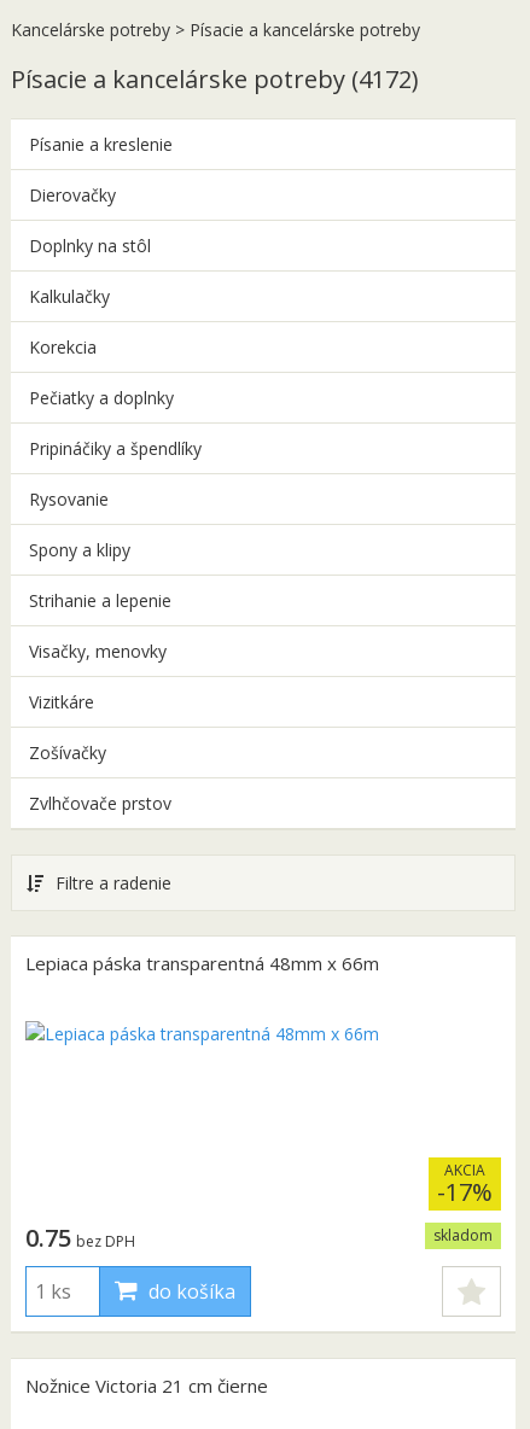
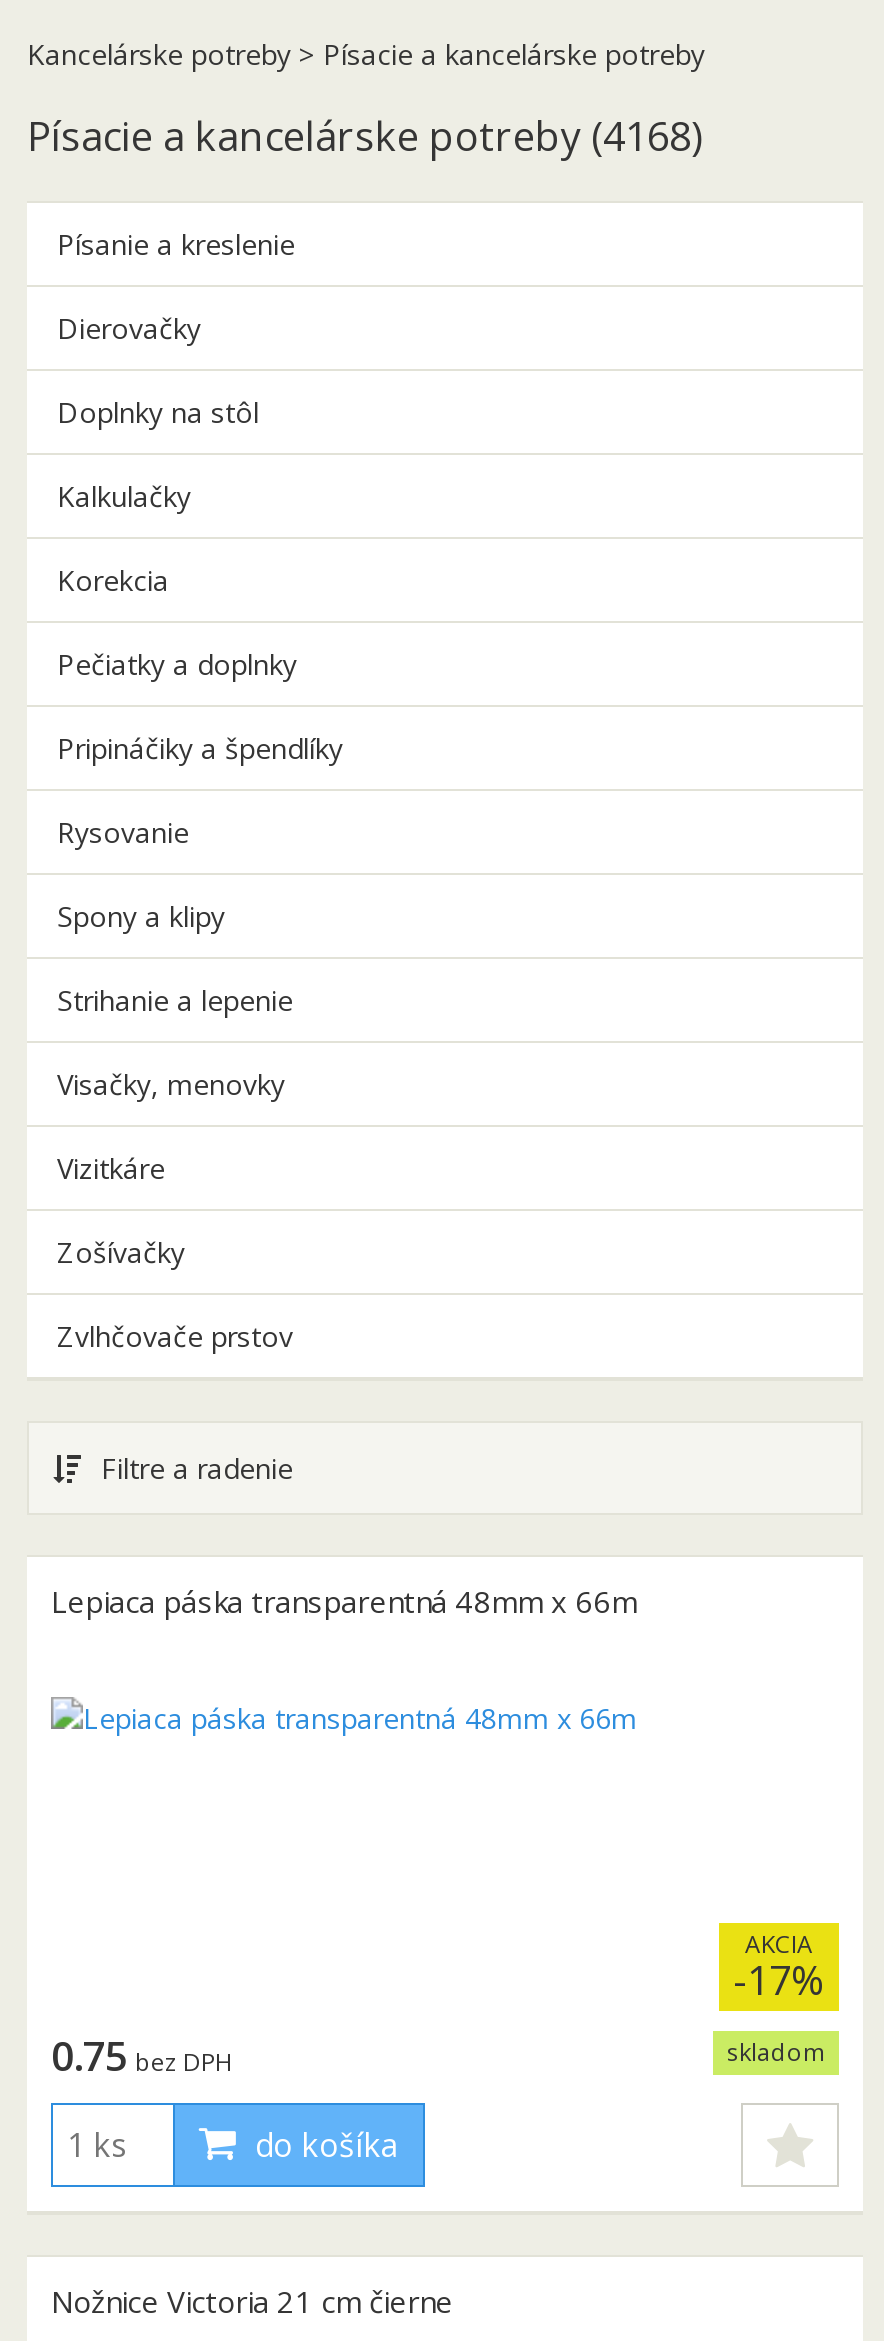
[11,63,419,95] Písacie a kancelárske potreby (4172) -> [27,109,703,163] Písacie a kancelárske potreby (4168)

